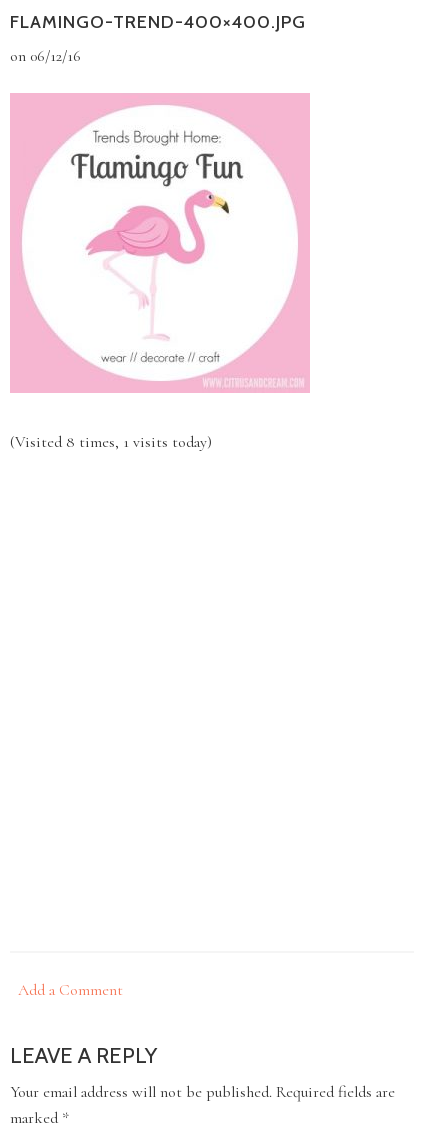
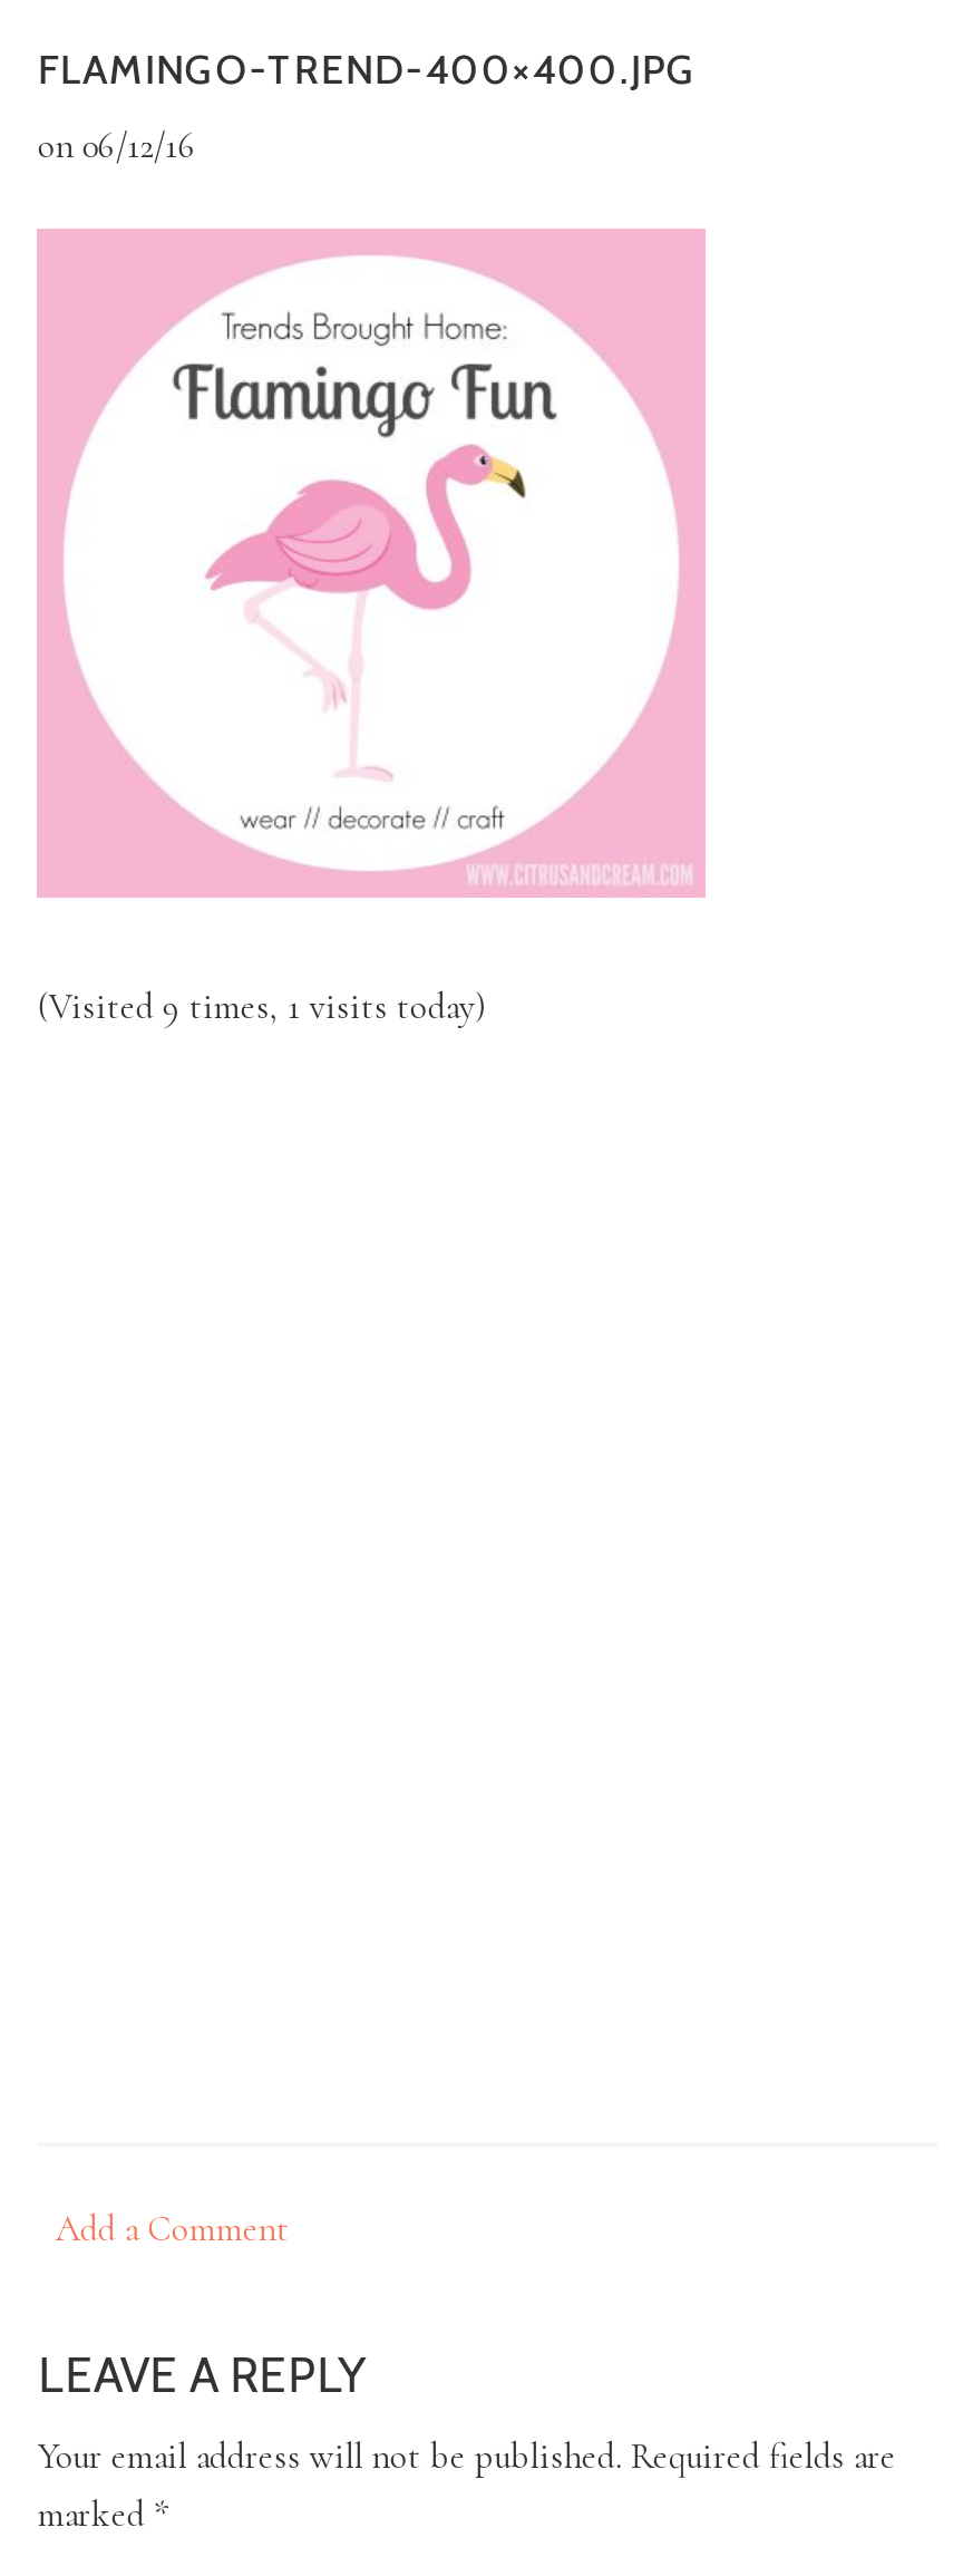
[10,432,212,452] (Visited 8 times, 1 visits today) -> [38,984,486,1029] (Visited 9 times, 1 visits today)

